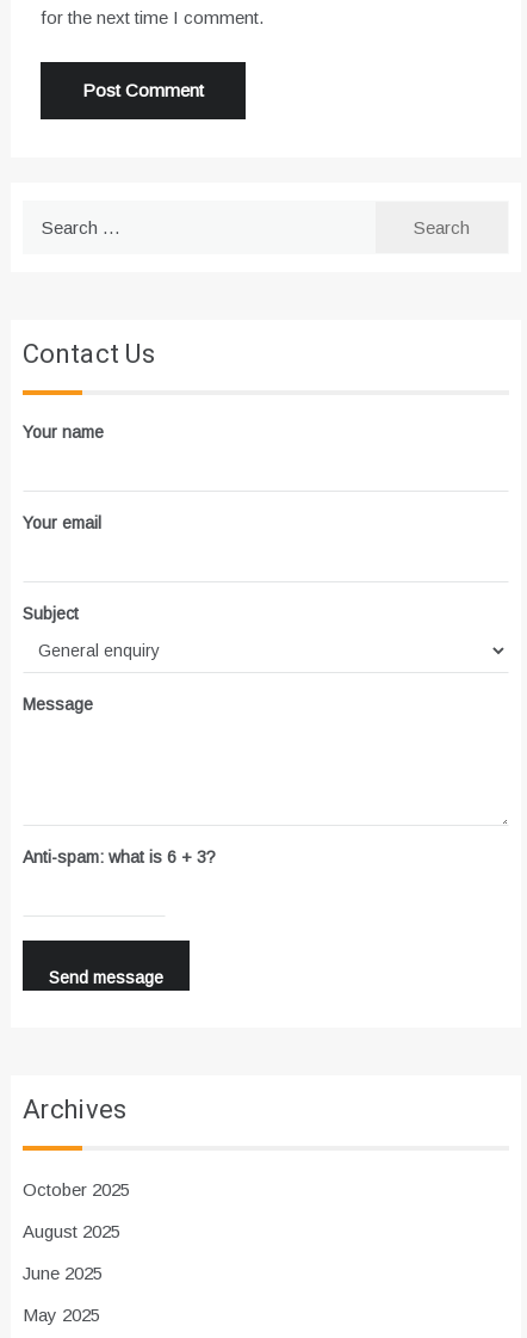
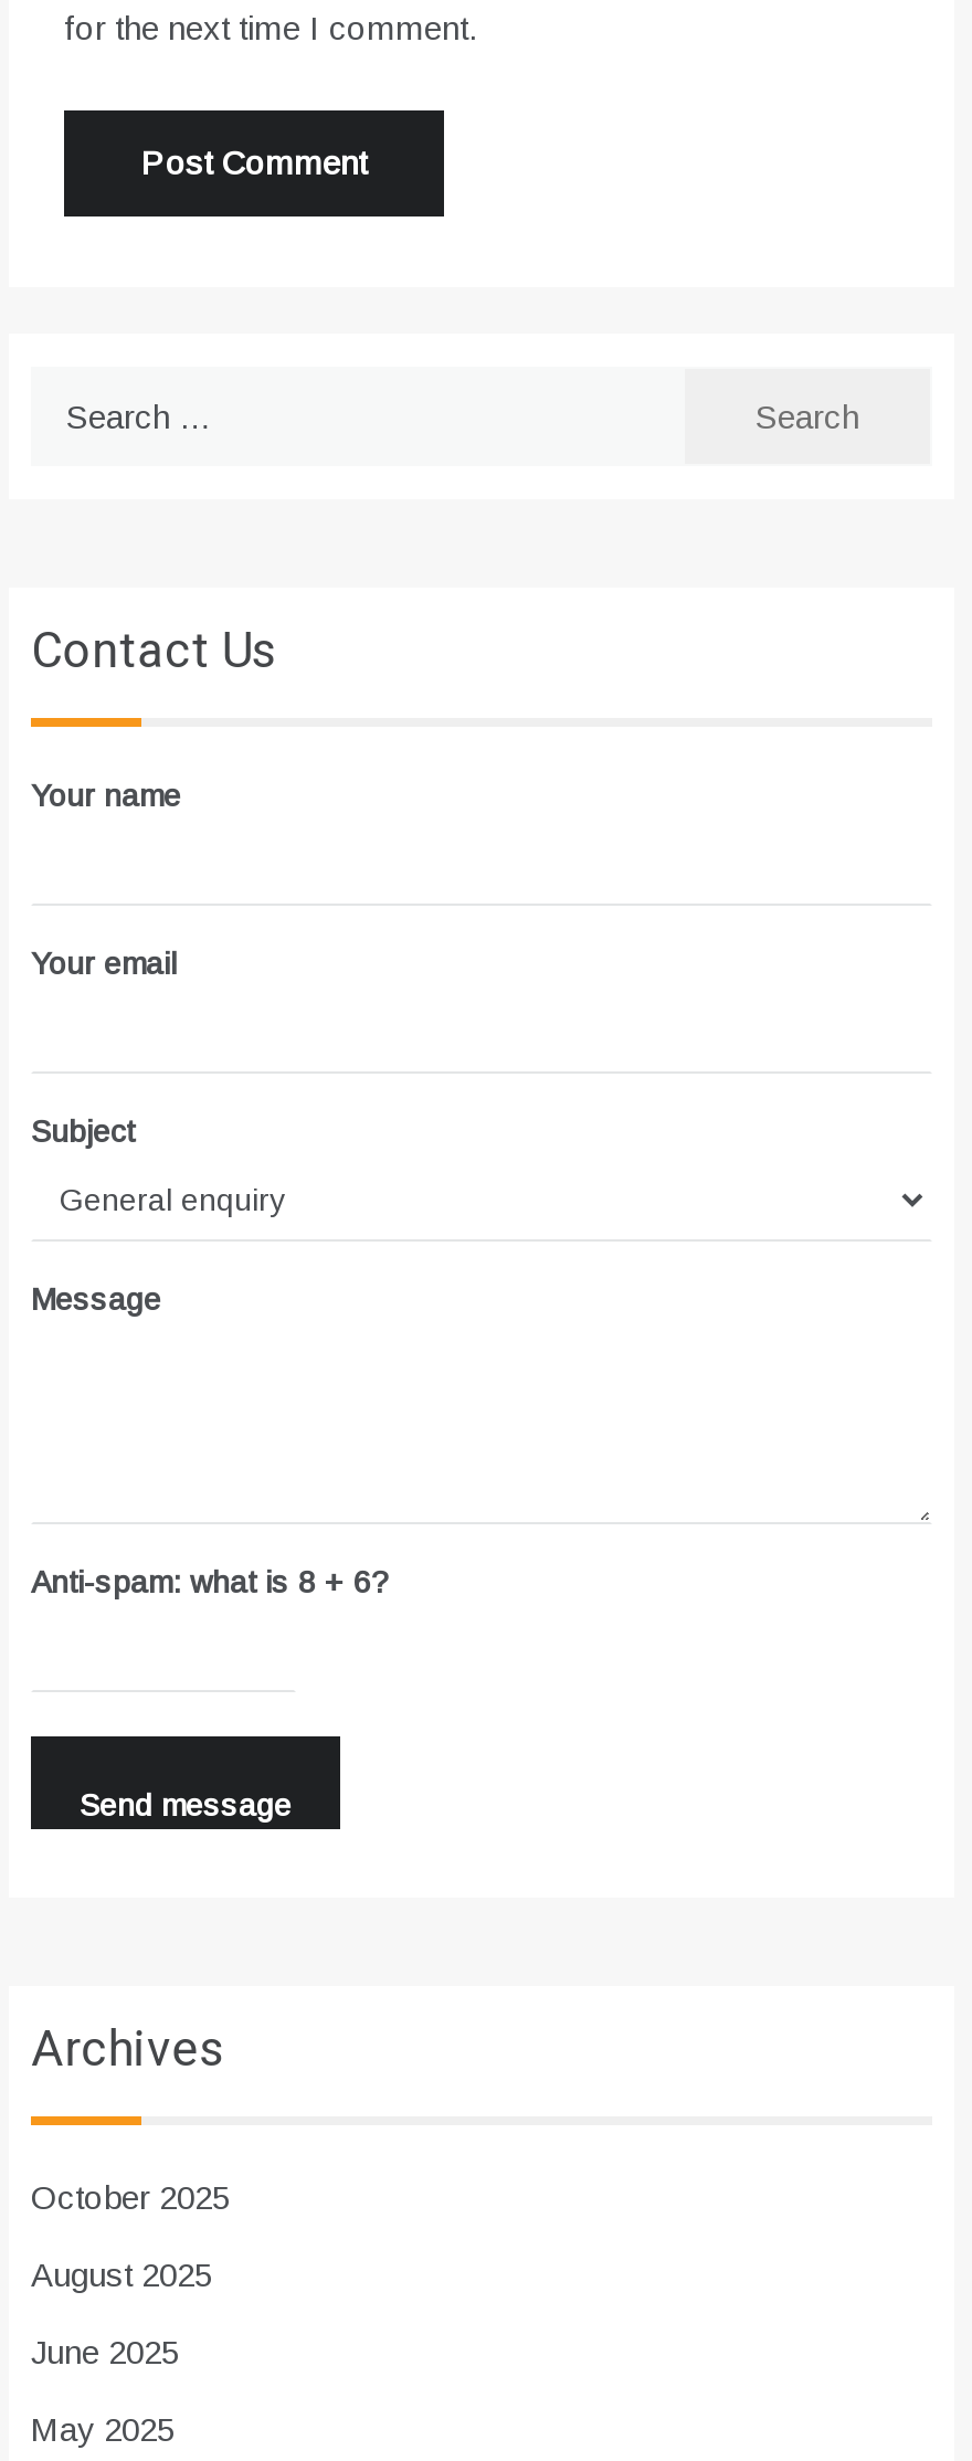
[23,848,216,867] Anti-spam: what is 6 + 3? -> [31,1565,389,1600] Anti-spam: what is 8 + 6?

